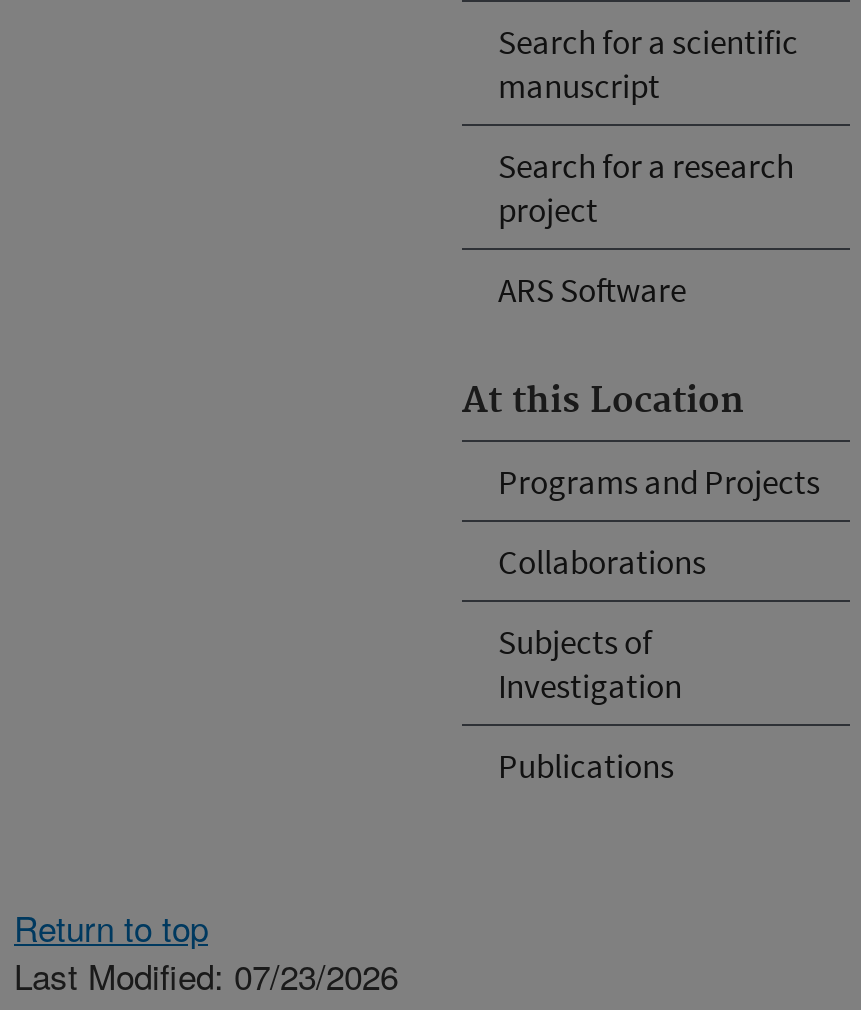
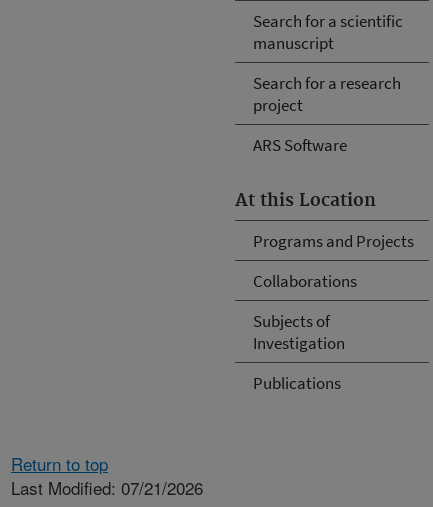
[14,950,398,1000] Last Modified: 07/23/2026 -> [11,475,203,500] Last Modified: 07/21/2026

